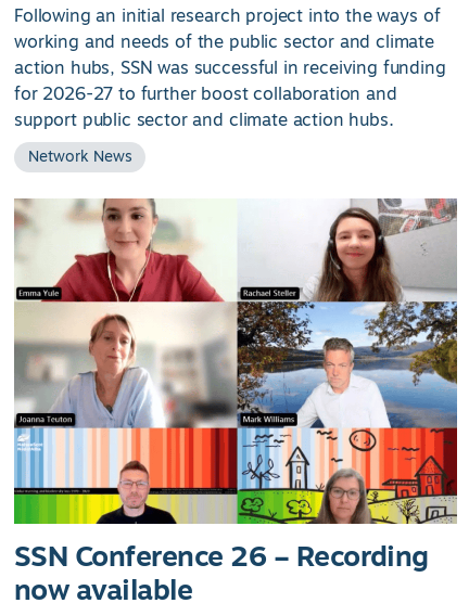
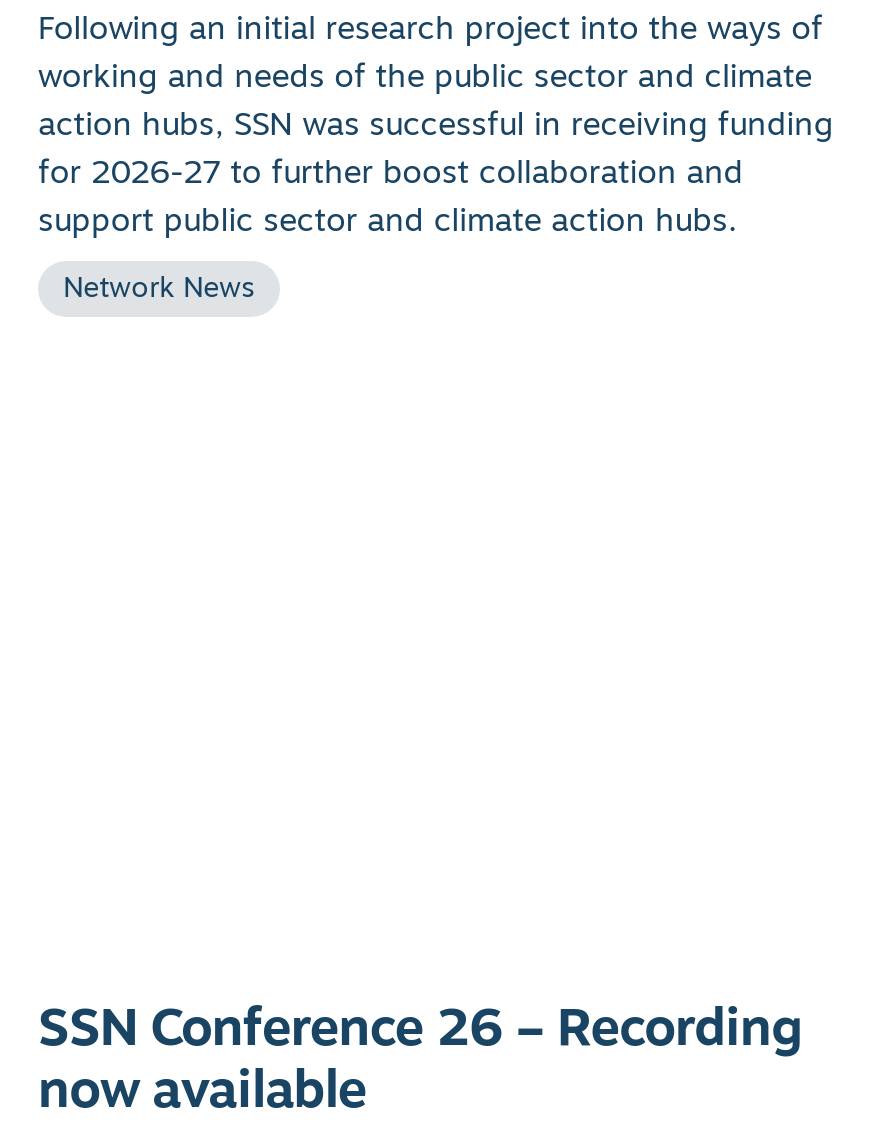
[13,197,458,525] [image] -> none

